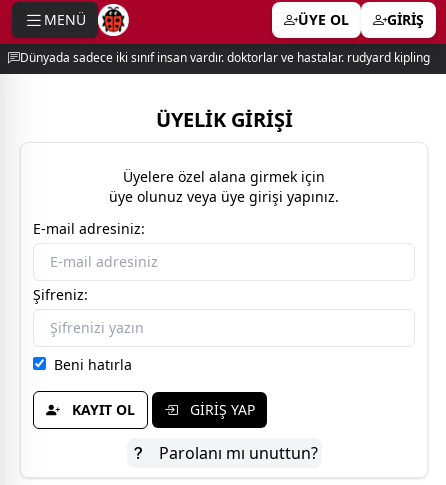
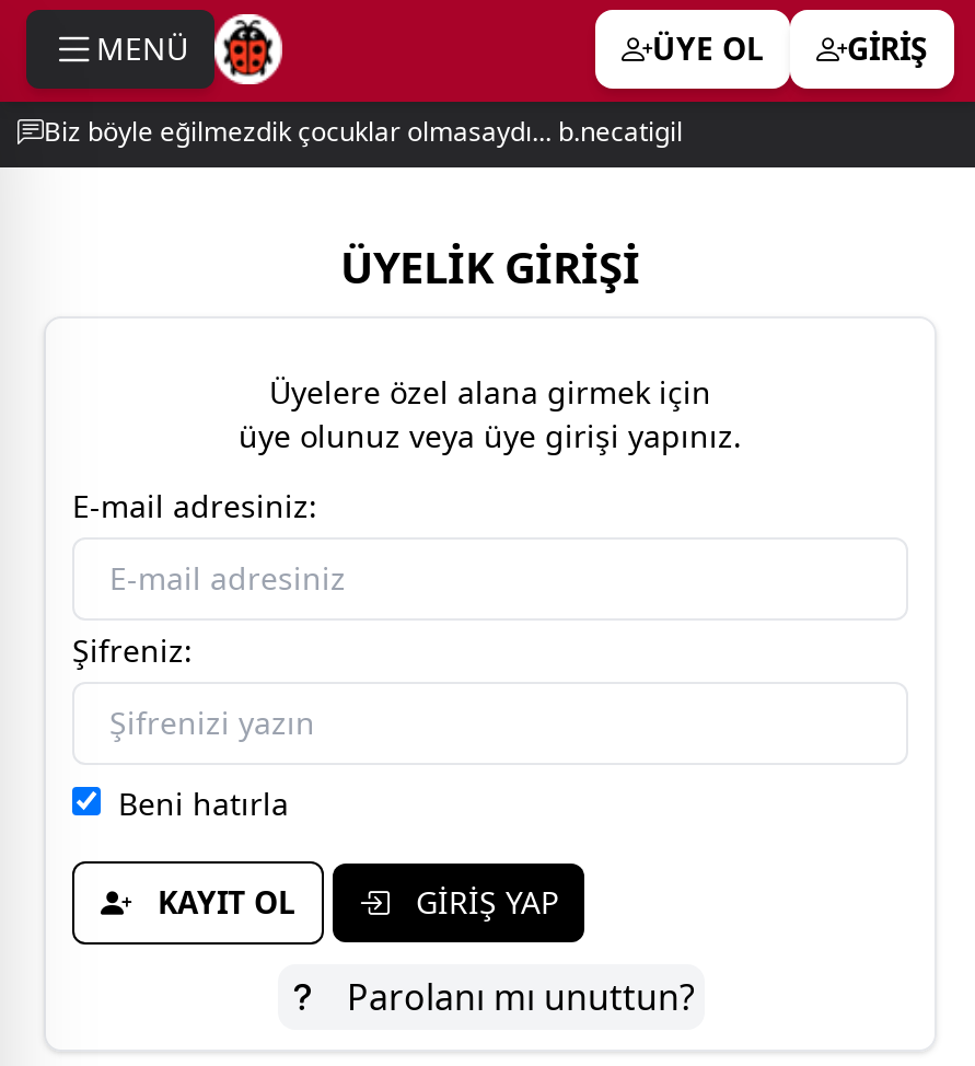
[20,49,430,66] Dünyada sadece iki sınıf insan vardır. doktorlar ve hastalar. rudyard kipling -> [44,113,683,150] Biz böyle eğilmezdik çocuklar olmasaydı... b.necatigil

